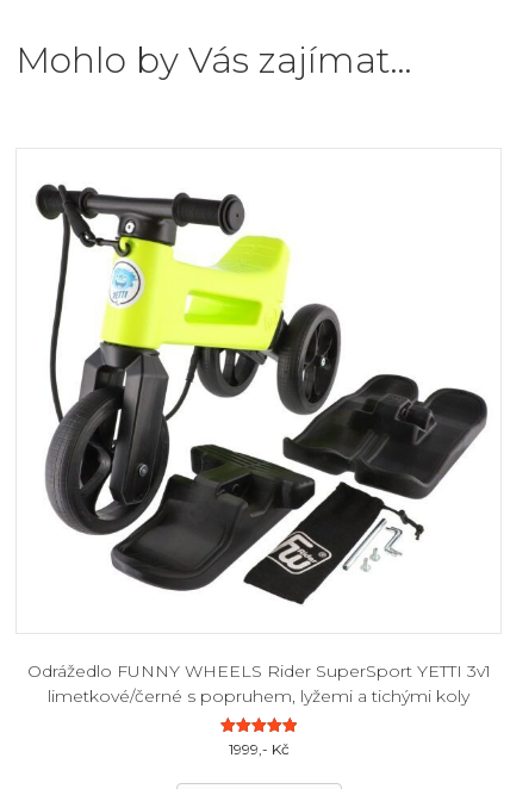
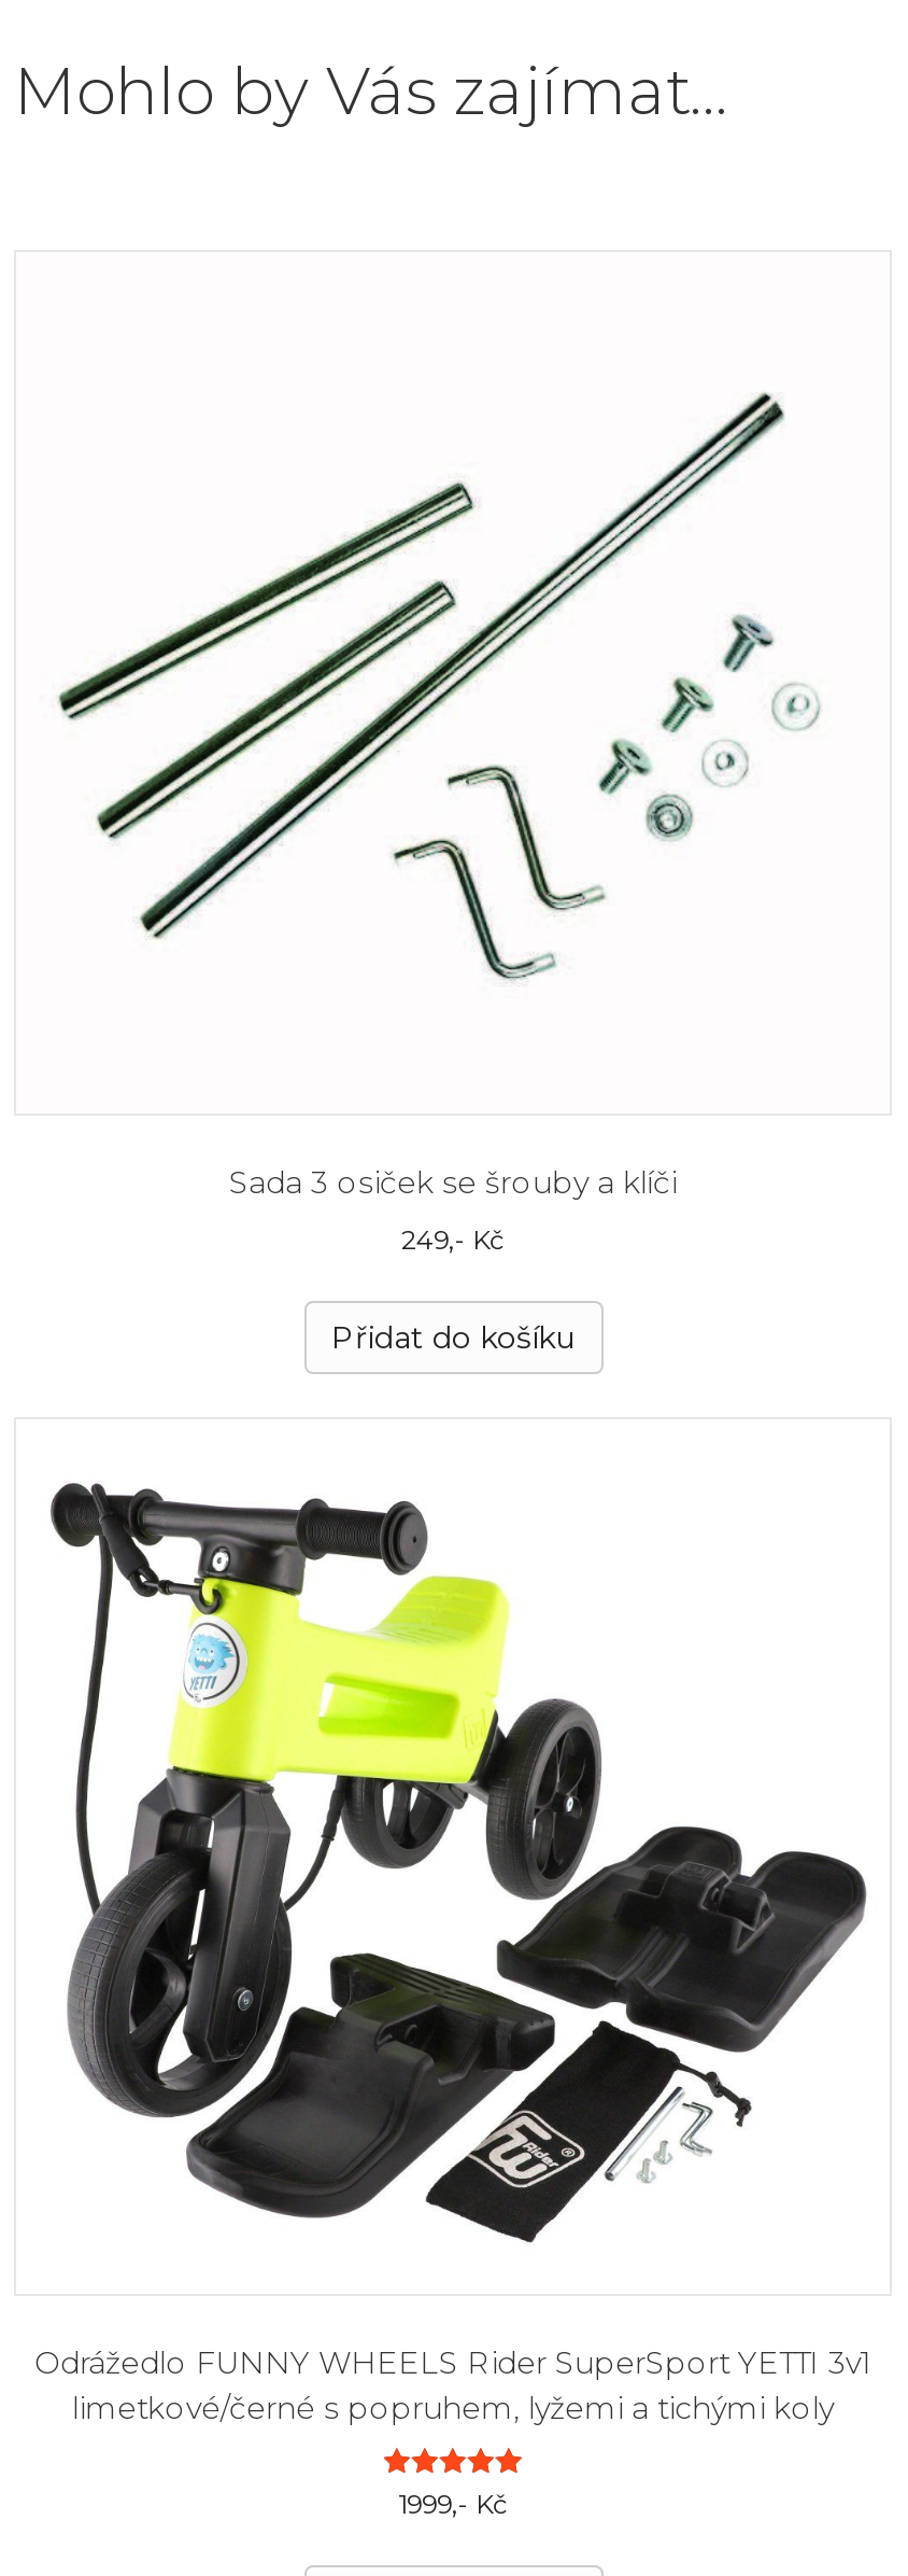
none -> [57,392,821,982] [image]
none -> [229,1162,677,1356] Sada 3 osiček se šrouby a klíči | 249,- Kč | Přidat do košíku

